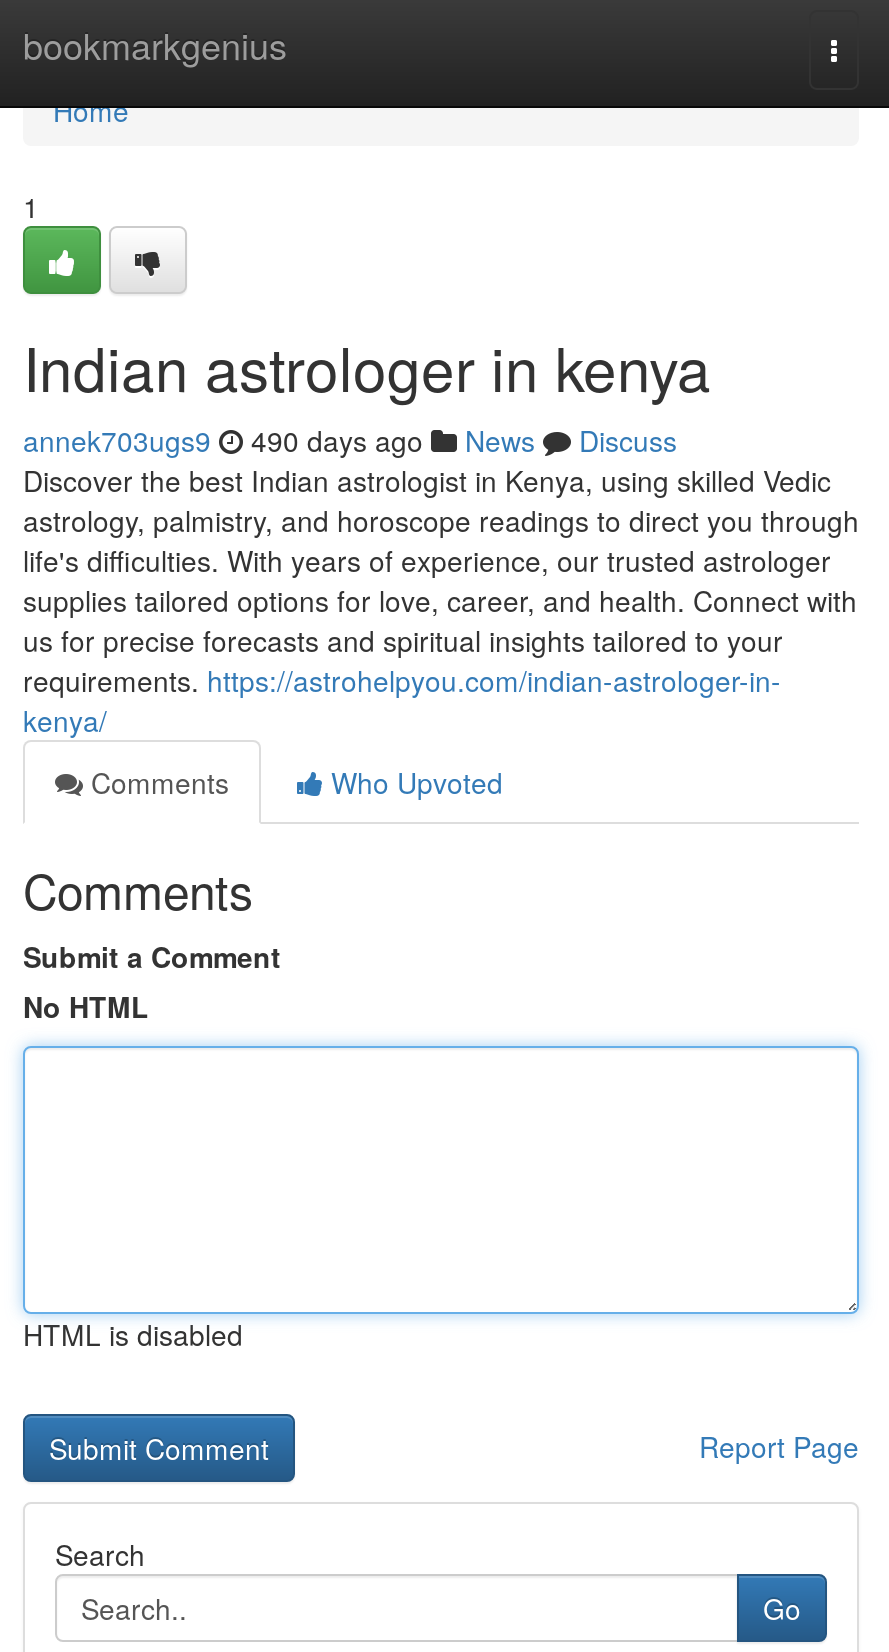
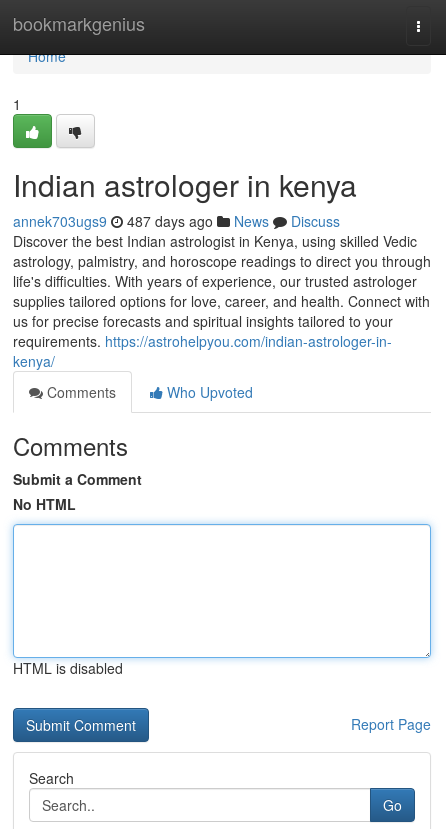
[23,420,677,460] annek703ugs9 490 days ago News Discuss -> [13,211,340,231] annek703ugs9 487 days ago News Discuss

